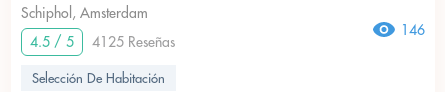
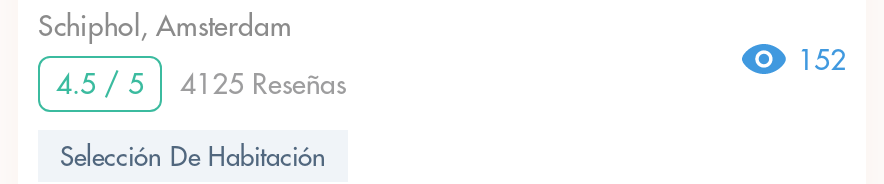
[401,20,425,38] 146 -> [798,41,846,77] 152

